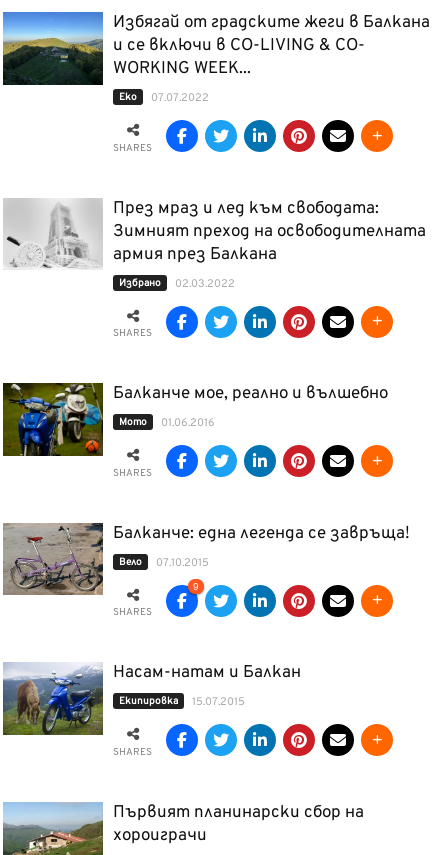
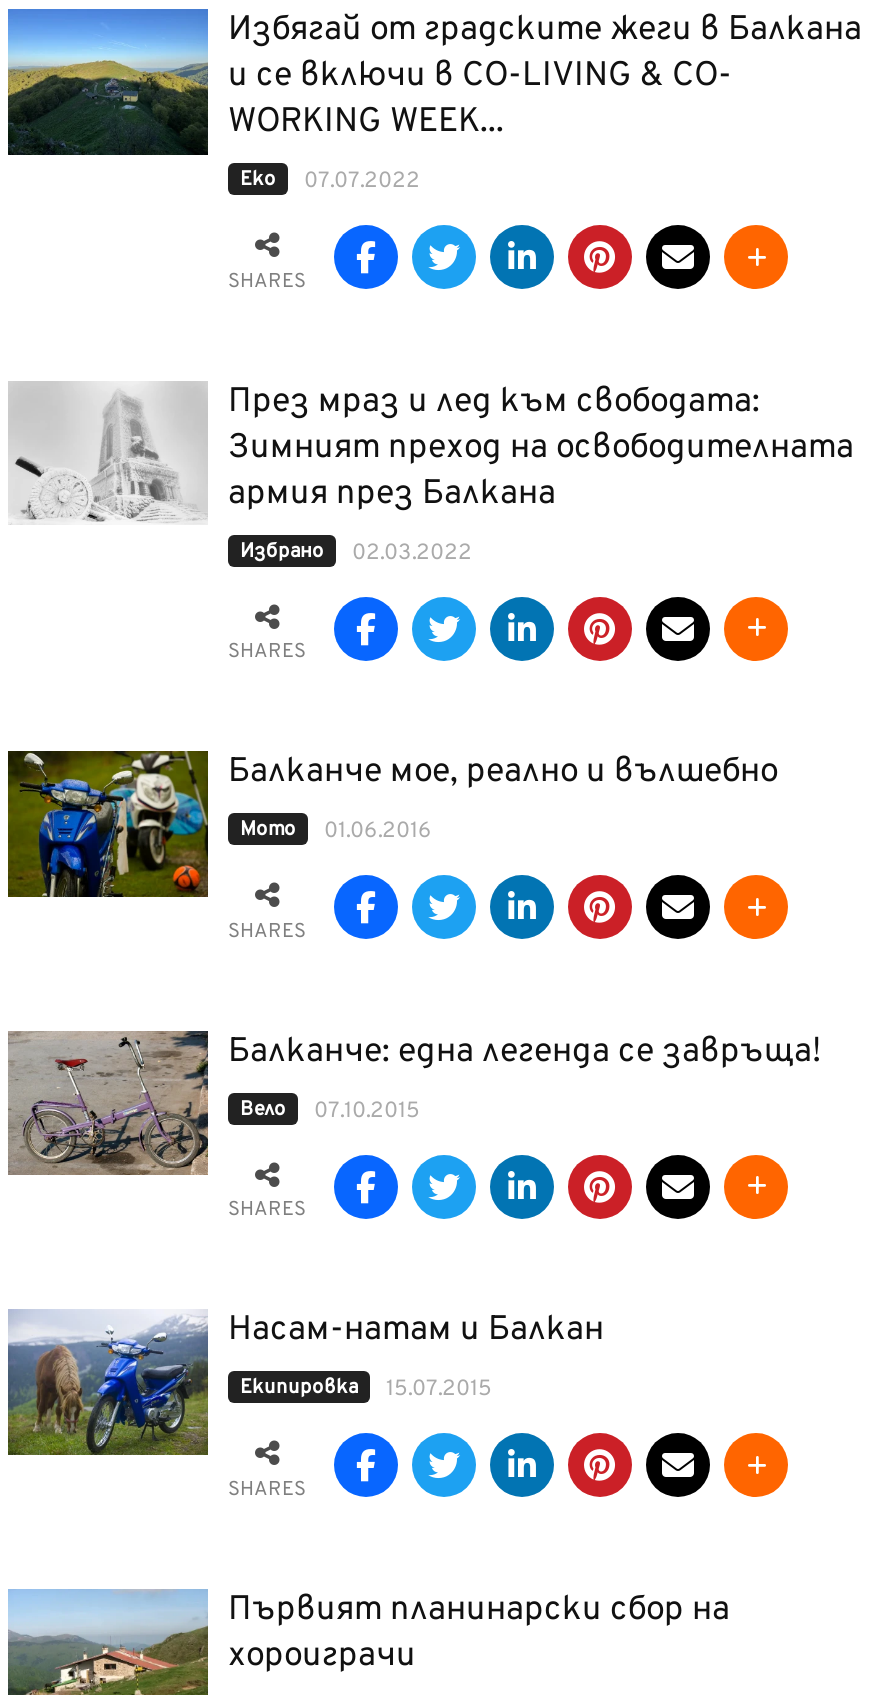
[193,581,199,592] 9 -> none

